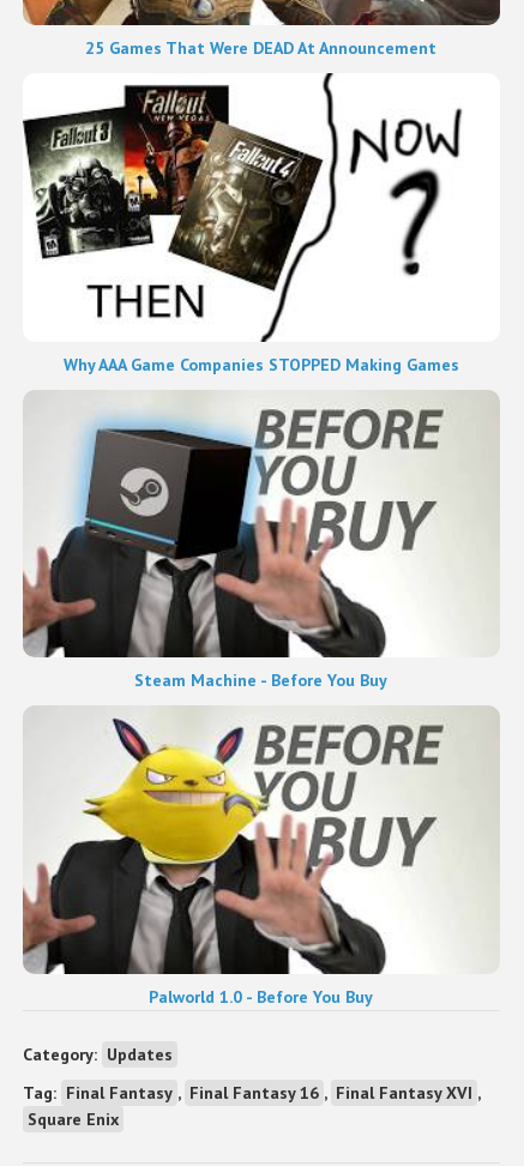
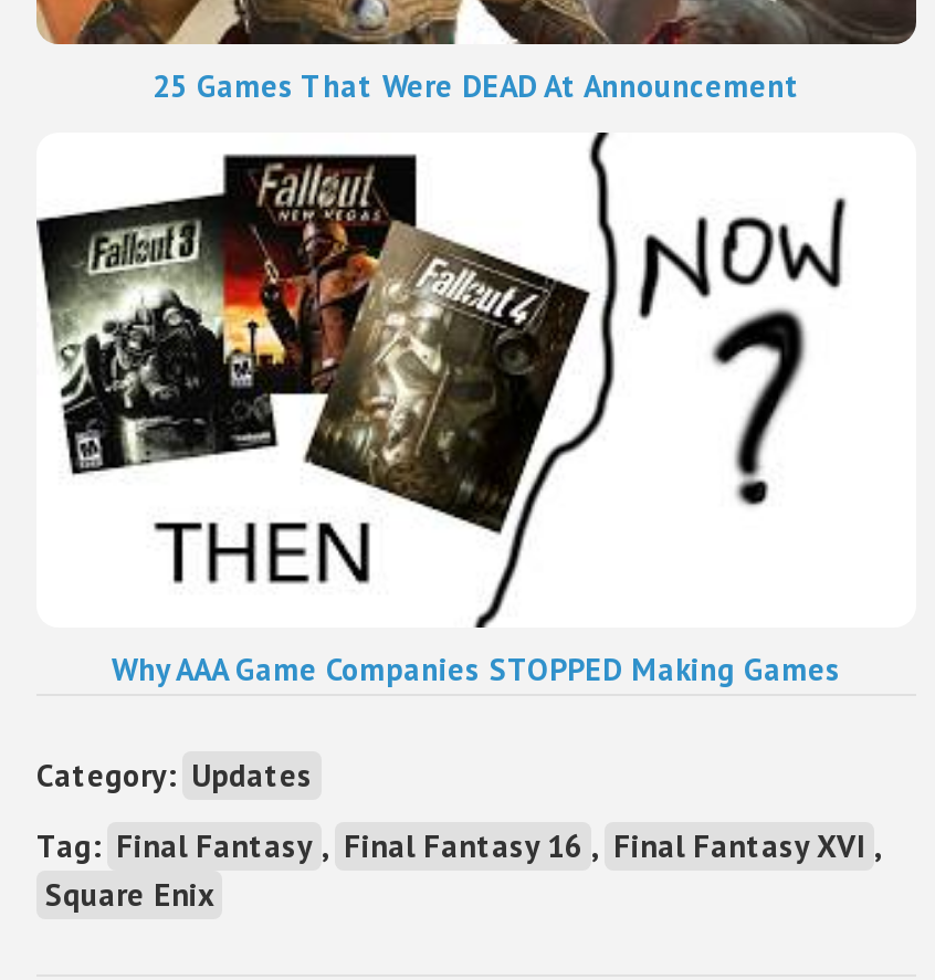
[23,391,500,692] [image] | Steam Machine - Before You Buy -> none
[22,707,499,1008] [image] | Palworld 1.0 - Before You Buy -> none

